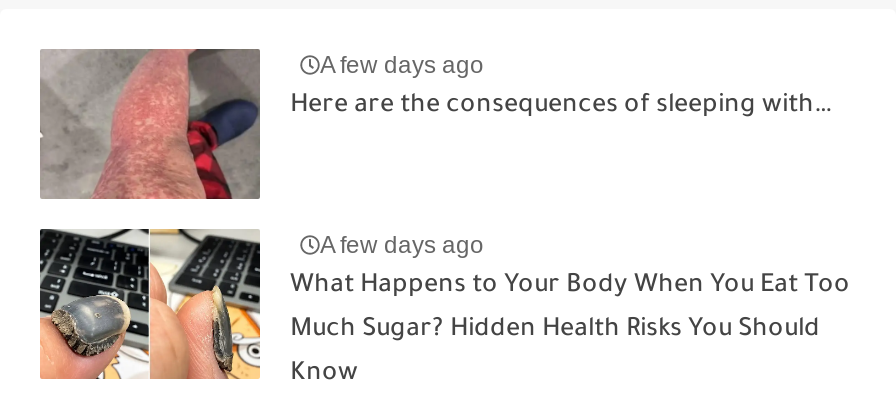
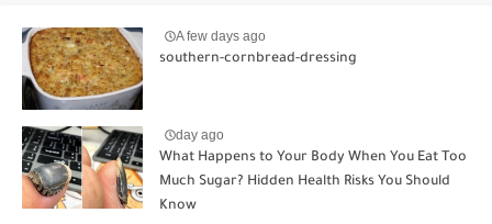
[40,47,832,201] [image] | Here are the consequences of sleeping with… -> [22,26,357,111] [image] | southern-cornbread-dressing
[320,230,484,258] A few days ago -> [176,127,224,142] day ago

